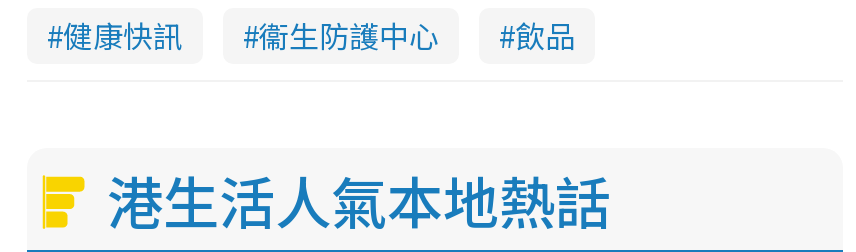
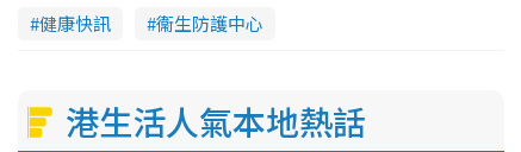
[515,15,575,57] 飲品 -> none

